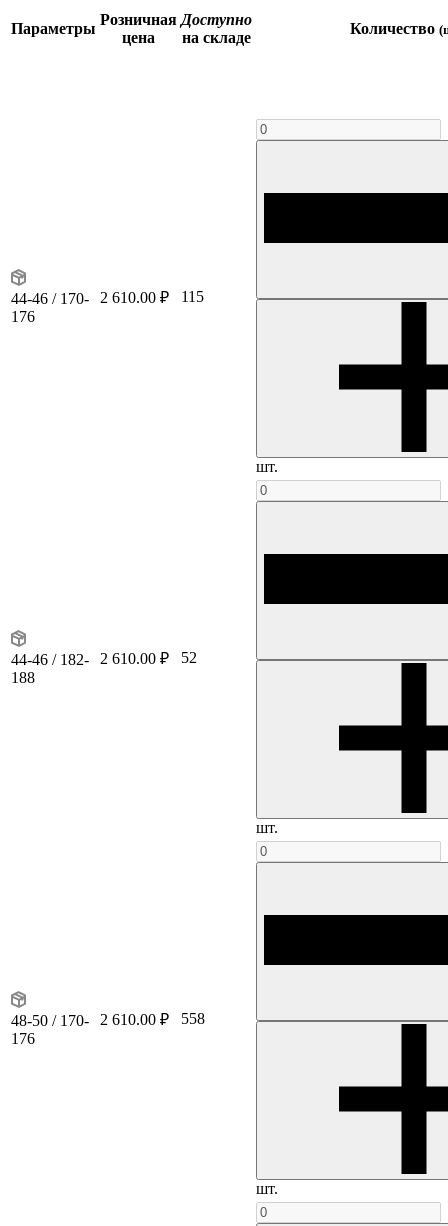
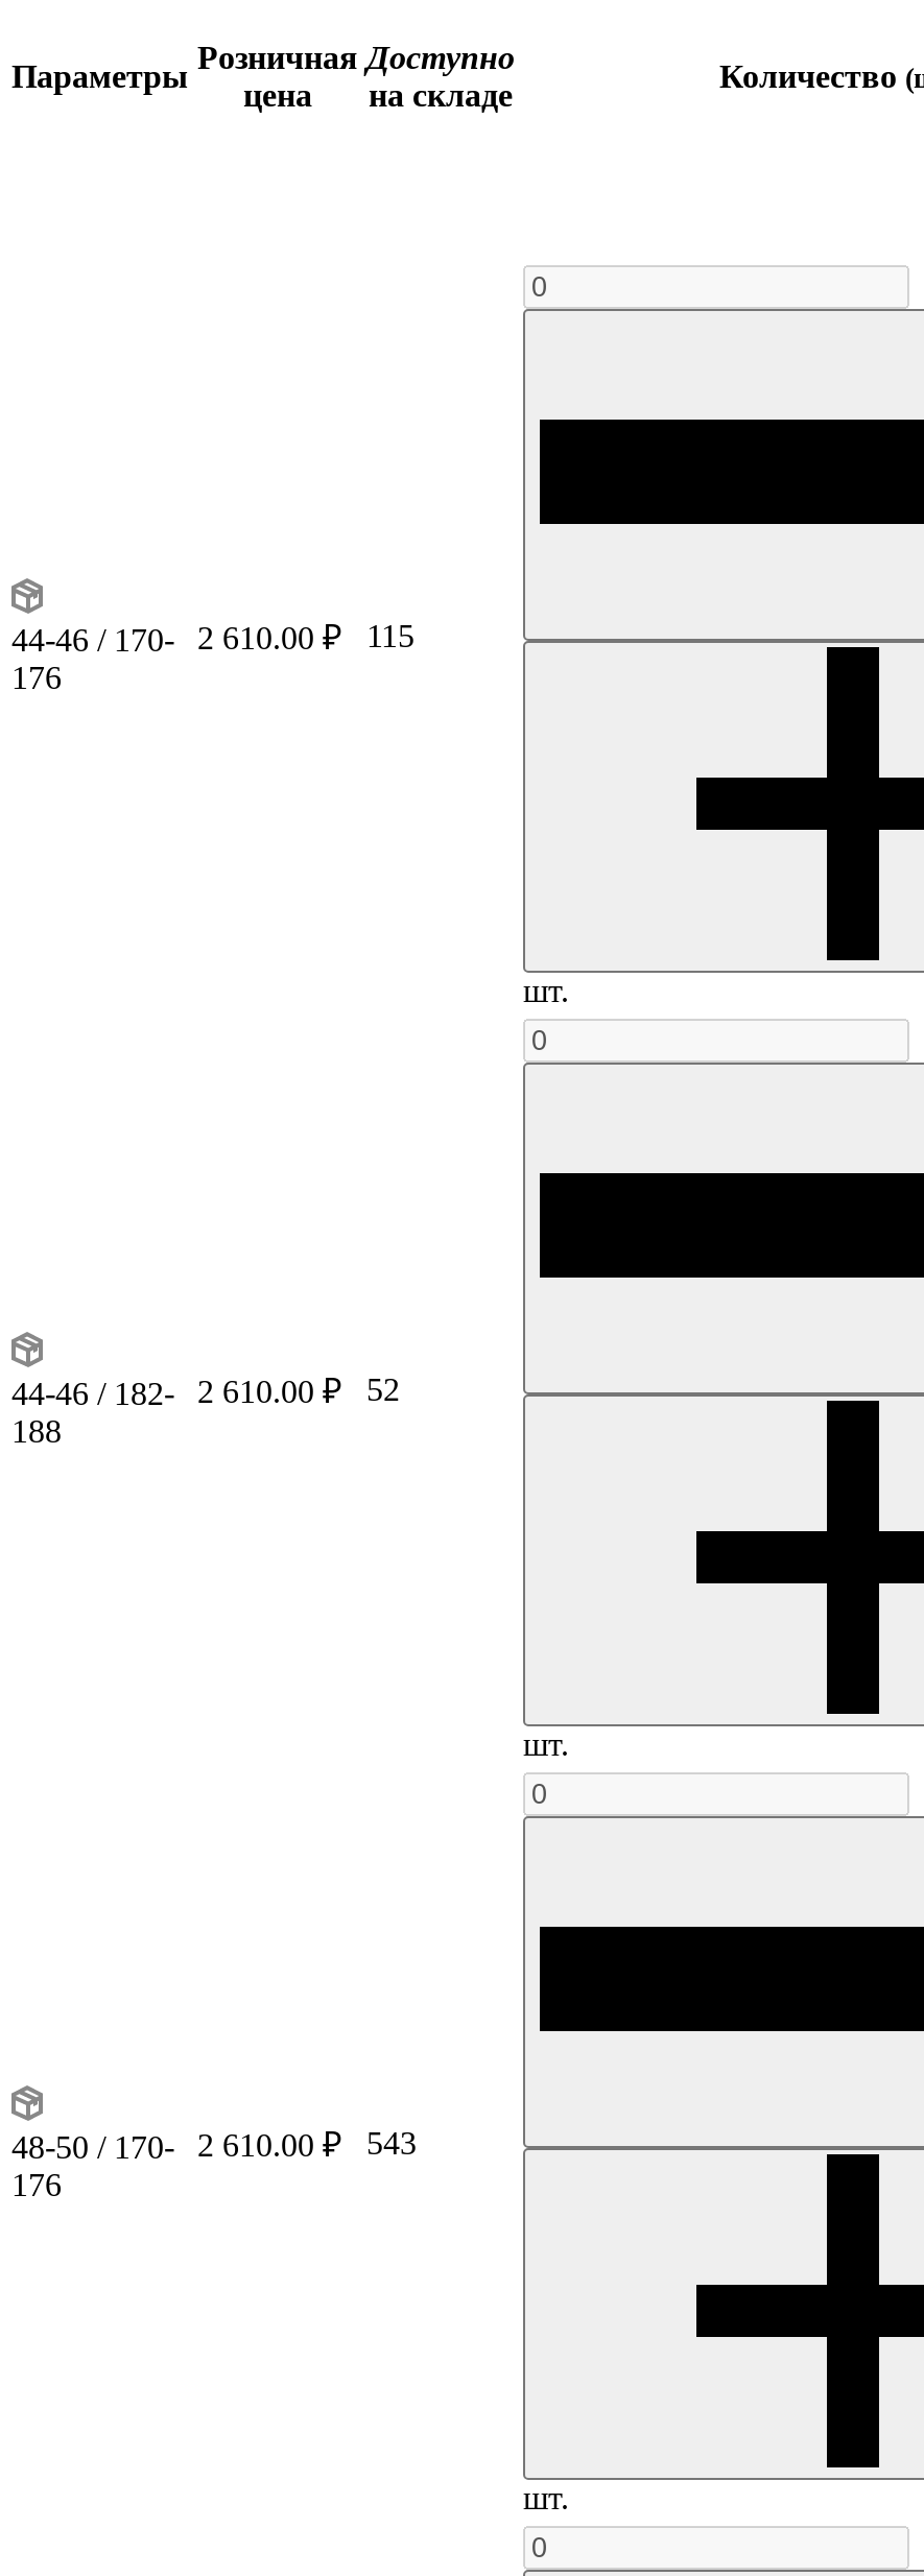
[11,1010,205,1029] 48-50 / 170- 2 610.00 ₽ 558 -> [11,2125,417,2165] 48-50 / 170- 2 610.00 ₽ 543

